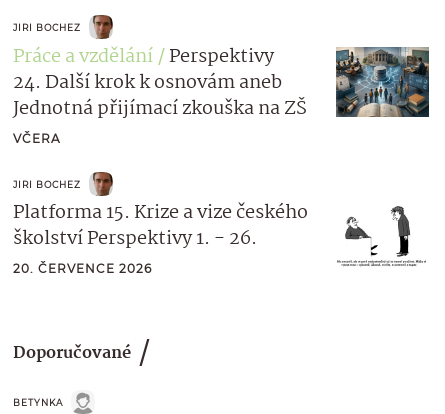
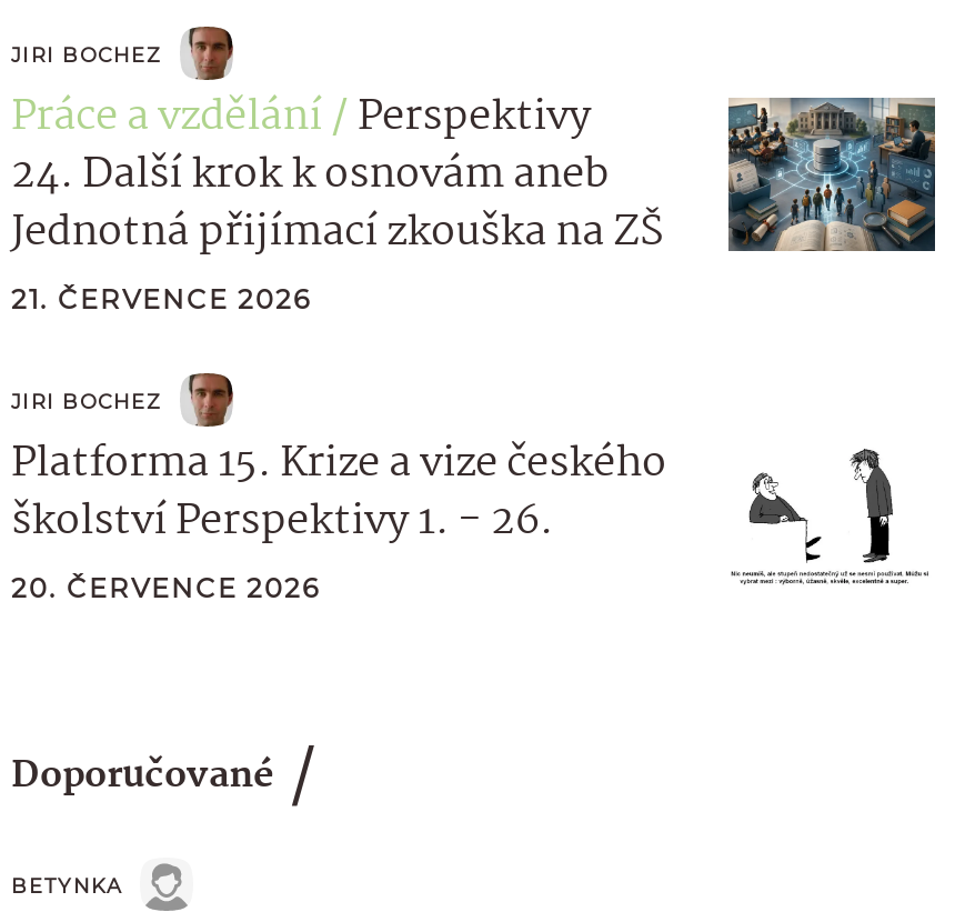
[13,130,61,145] VČERA -> [11,282,311,315] 21. ČERVENCE 2026

